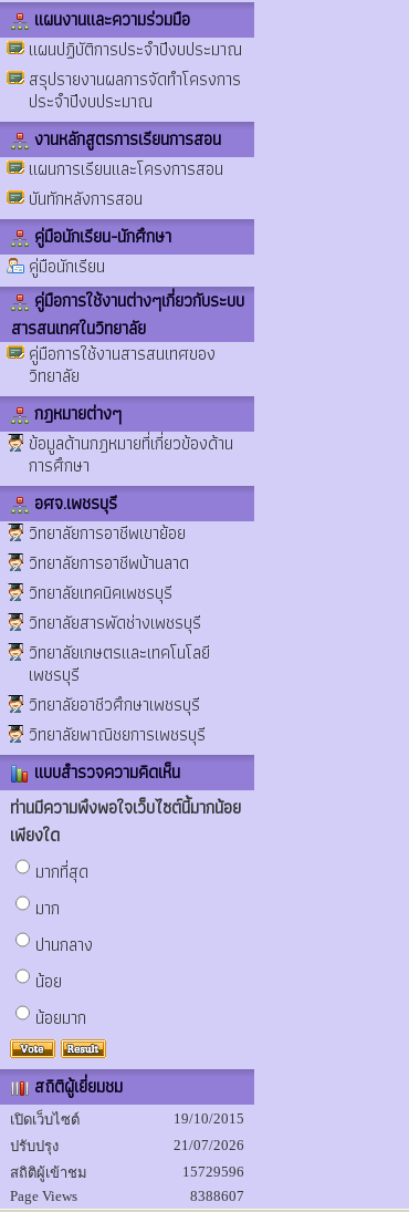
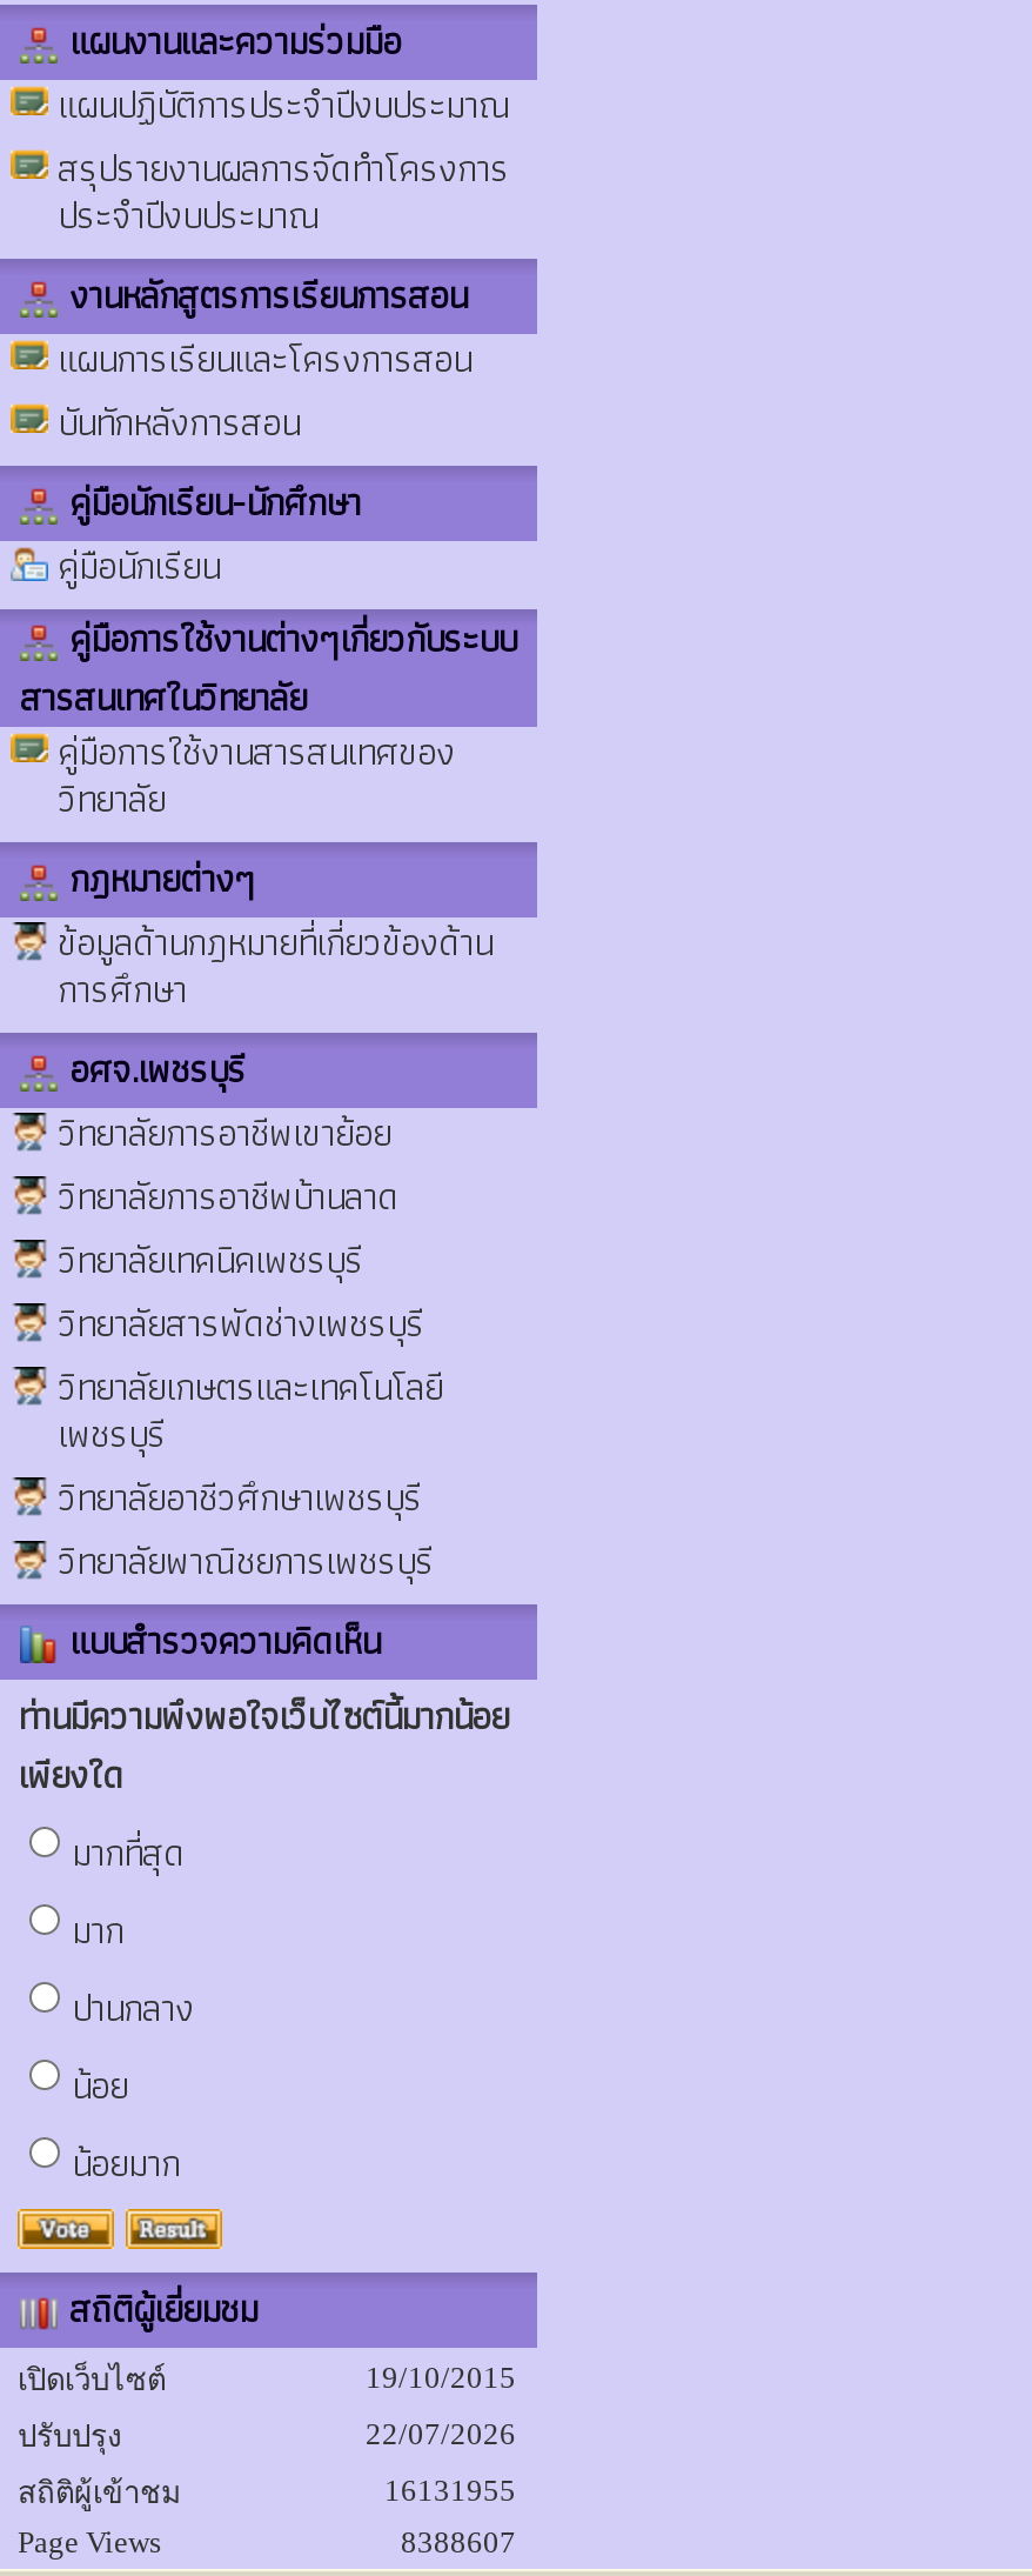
[174,1137,244,1153] 21/07/2026 -> [366,2416,516,2451] 22/07/2026
[182,1163,244,1180] 15729596 -> [384,2472,516,2508] 16131955

